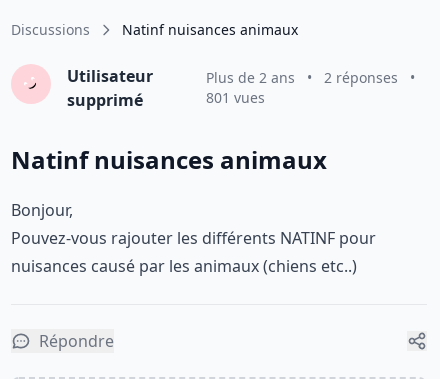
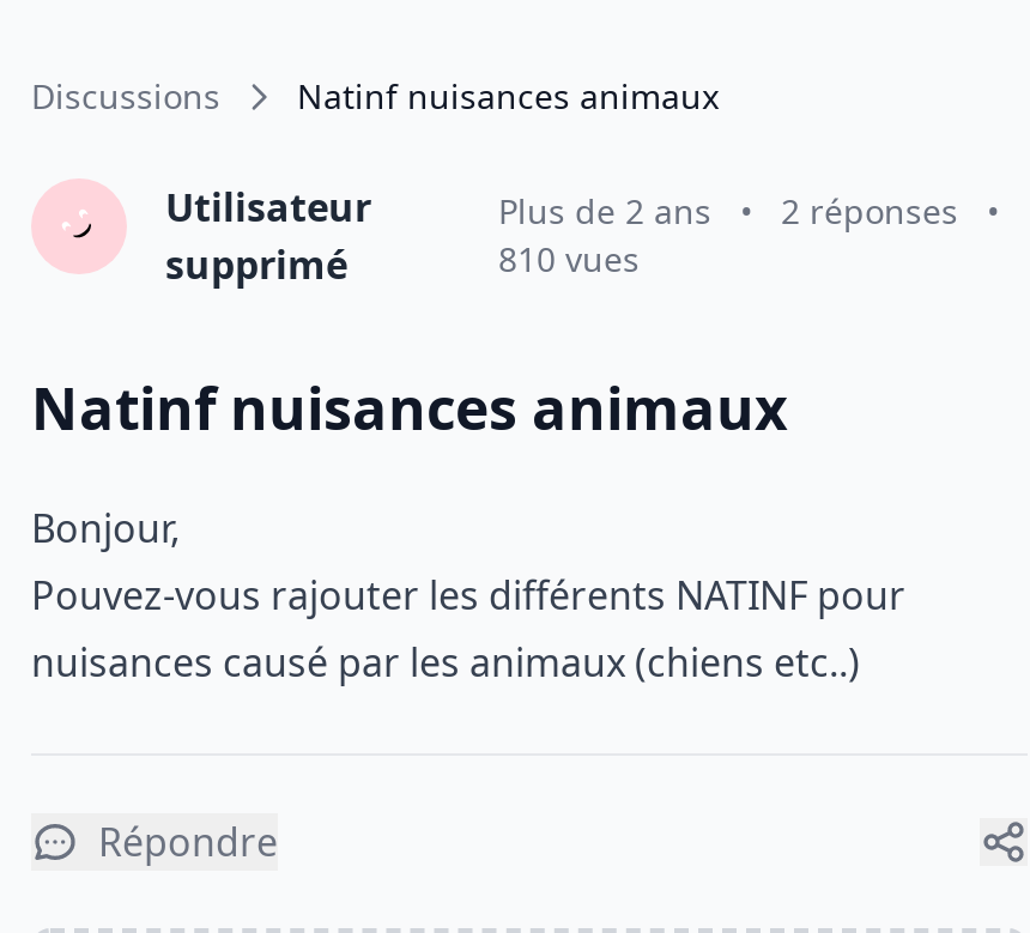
[206,88,265,107] 801 vues -> [498,236,640,281] 810 vues

